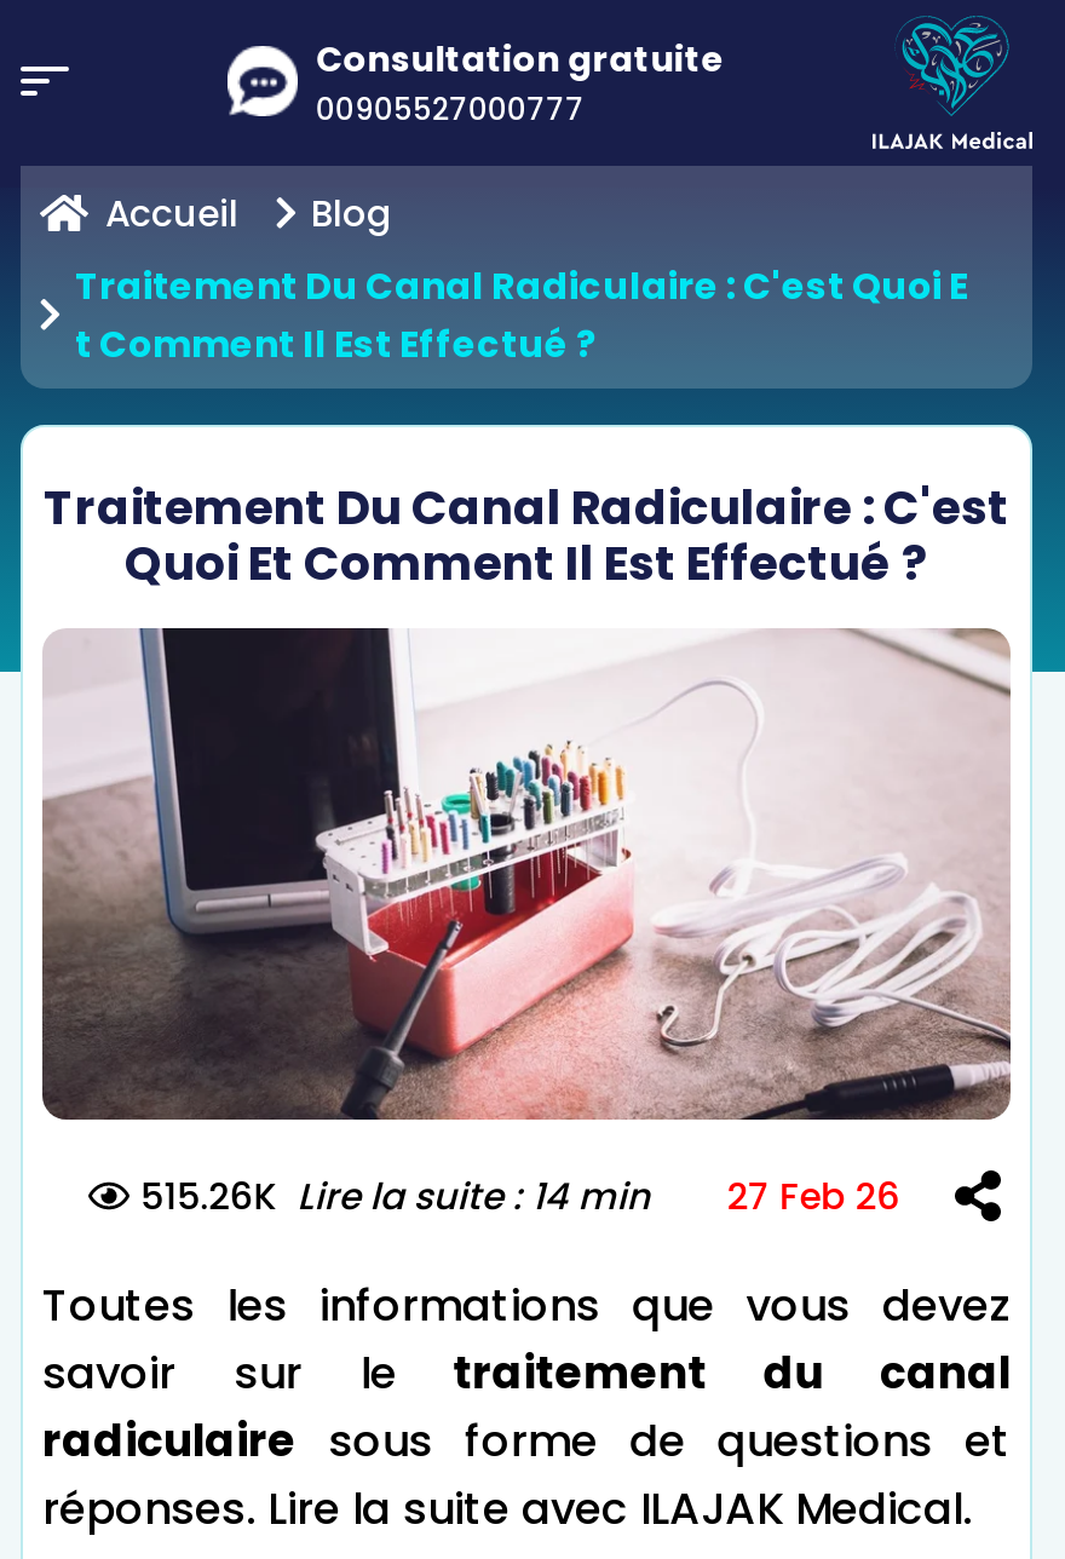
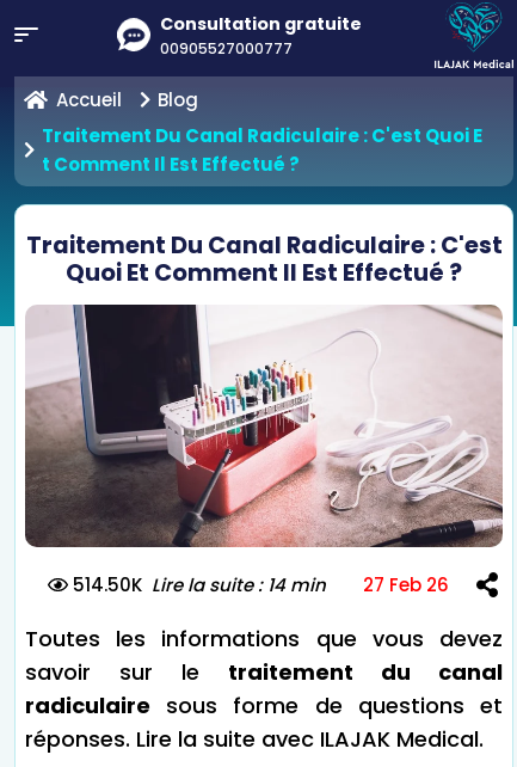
[140,1170,650,1221] 515.26K Lire la suite : 14 min -> [73,572,326,597] 514.50K Lire la suite : 14 min

